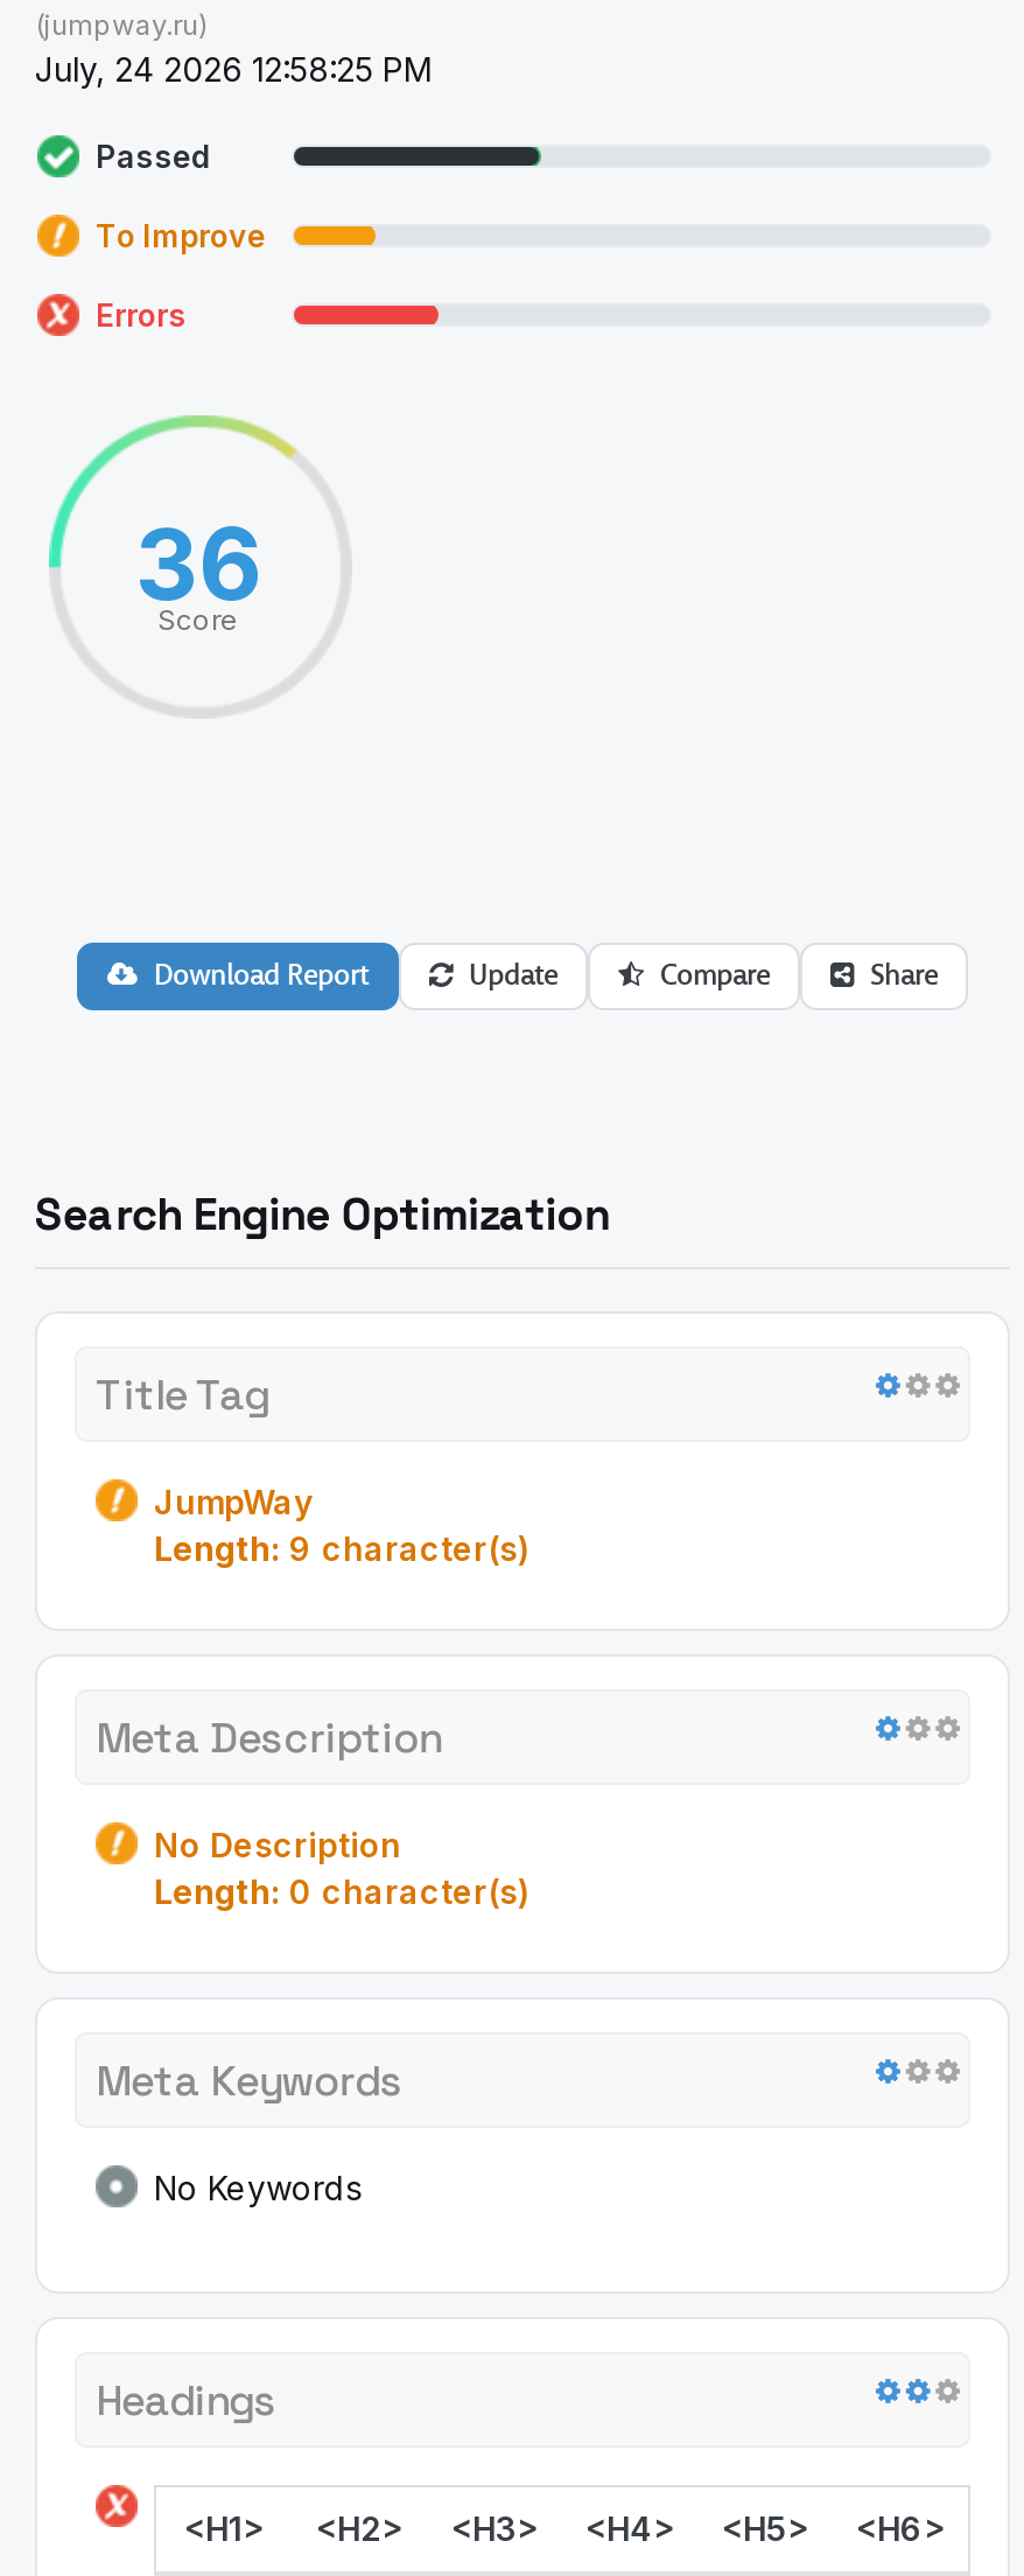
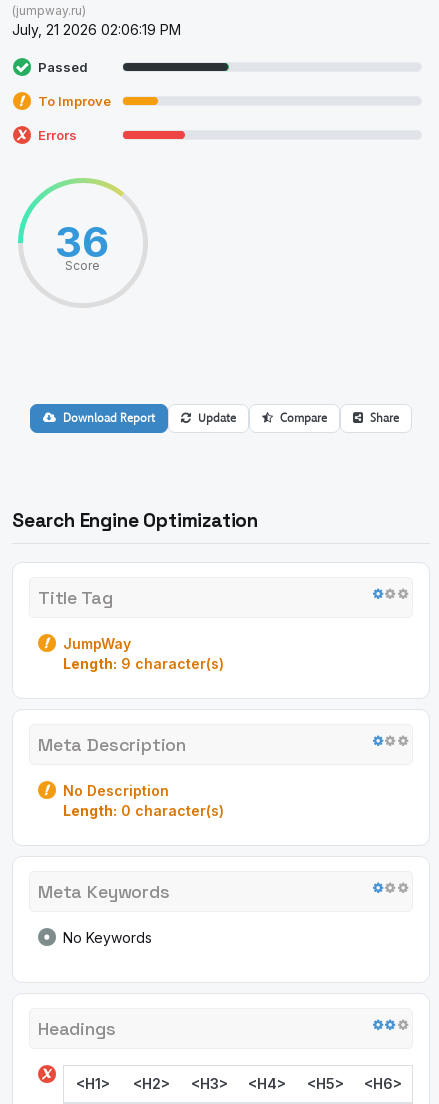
[35,49,432,89] July, 24 2026 12:58:25 PM -> [12,21,181,38] July, 21 2026 02:06:19 PM

